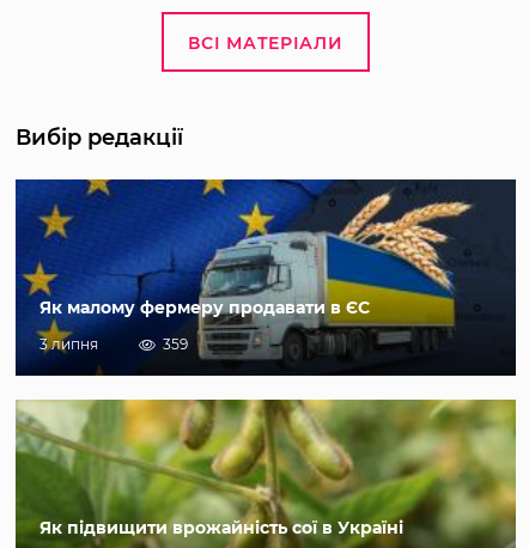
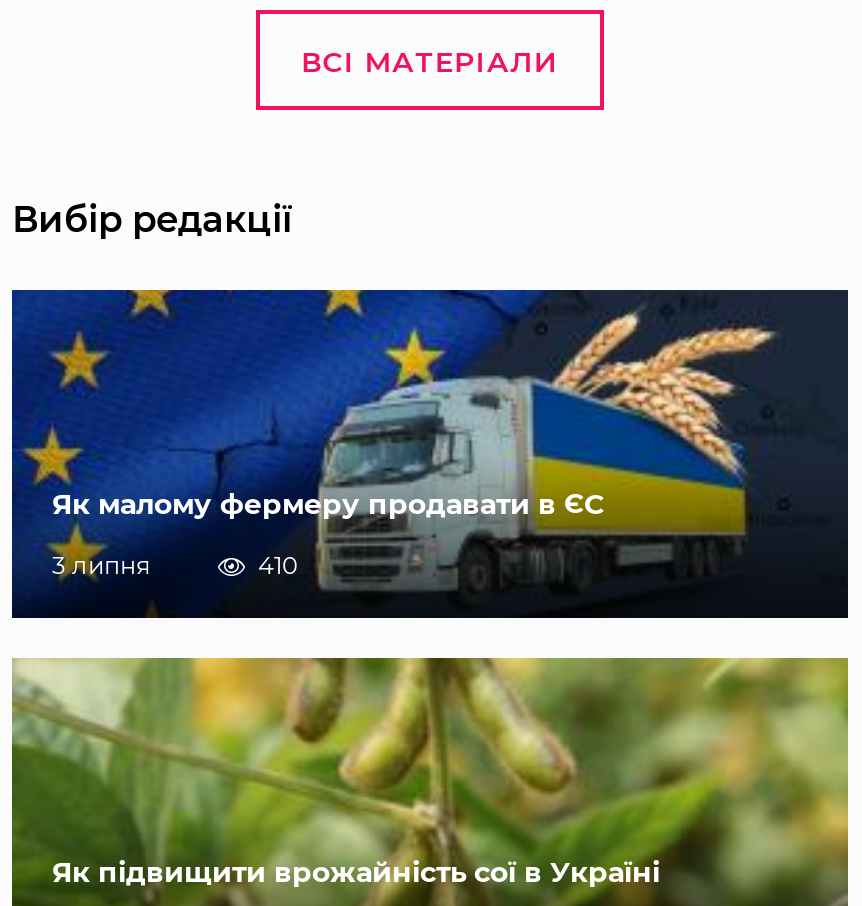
[159,335,188,353] 359 -> [252,551,298,581] 410

